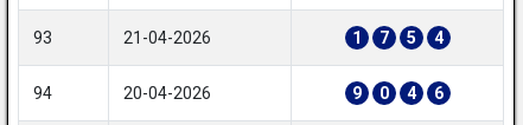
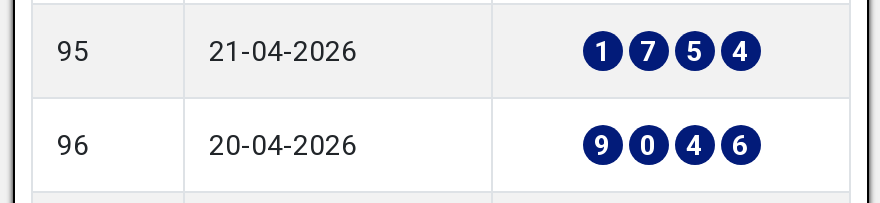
[33,28,52,47] 93 -> [57,34,89,66] 95
[33,83,52,102] 94 -> [57,128,89,160] 96

